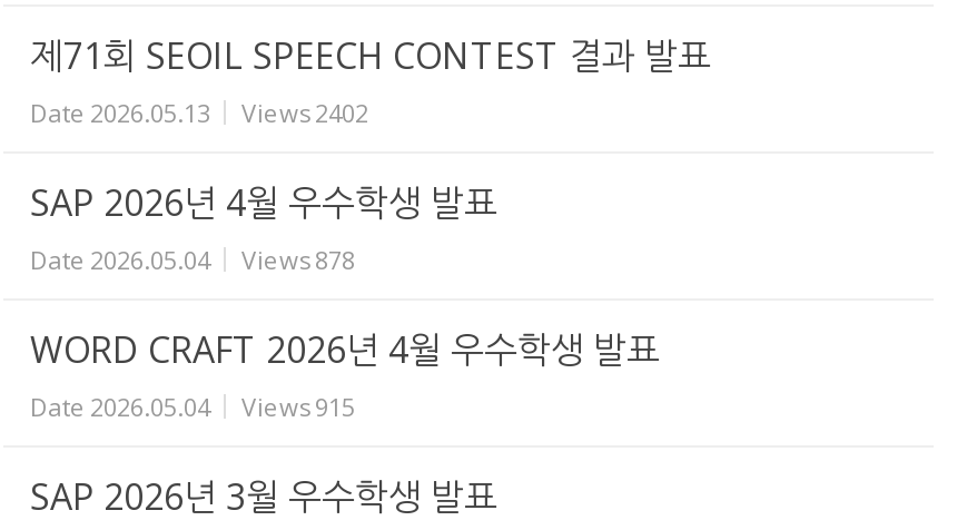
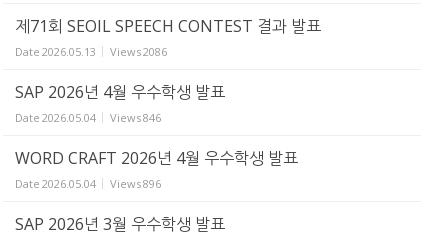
[30,95,368,128] Date 2026.05.13 Views 2402 -> [15,44,167,59] Date 2026.05.13 Views 2086
[30,242,355,275] Date 2026.05.04 Views 878 -> [15,110,161,125] Date 2026.05.04 Views 846
[30,389,355,422] Date 2026.05.04 Views 915 -> [15,176,161,191] Date 2026.05.04 Views 896

